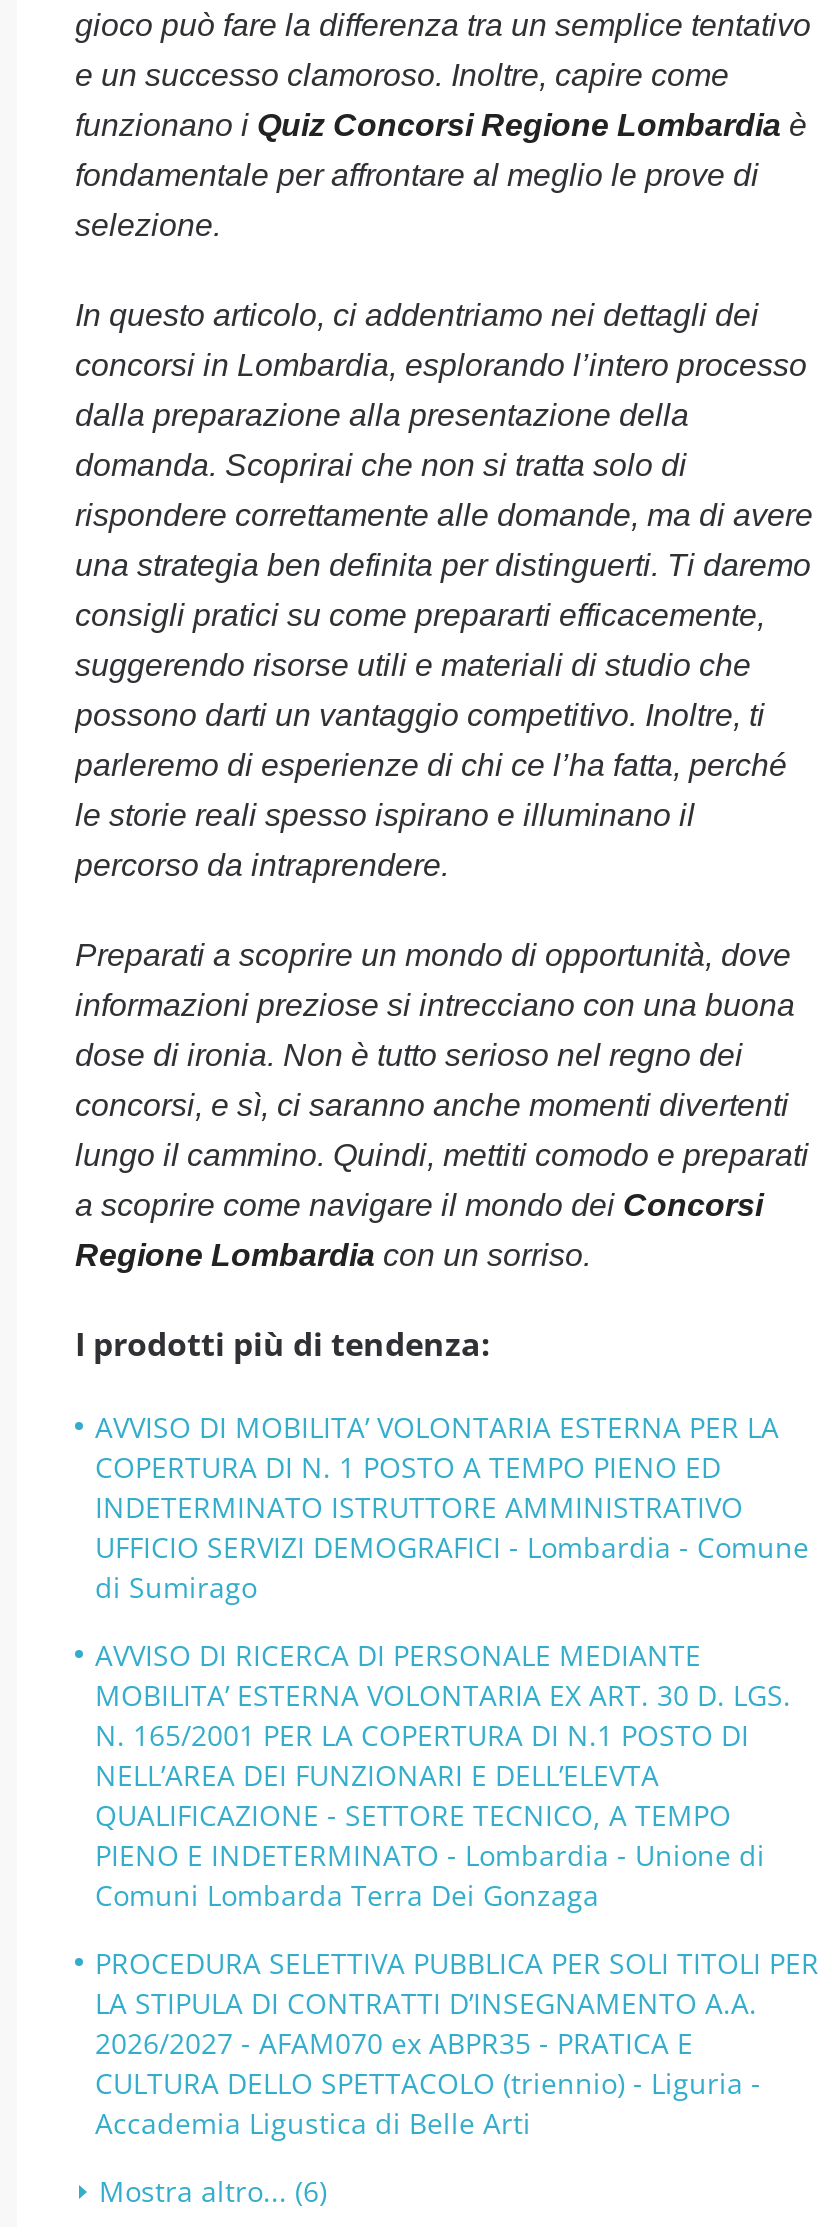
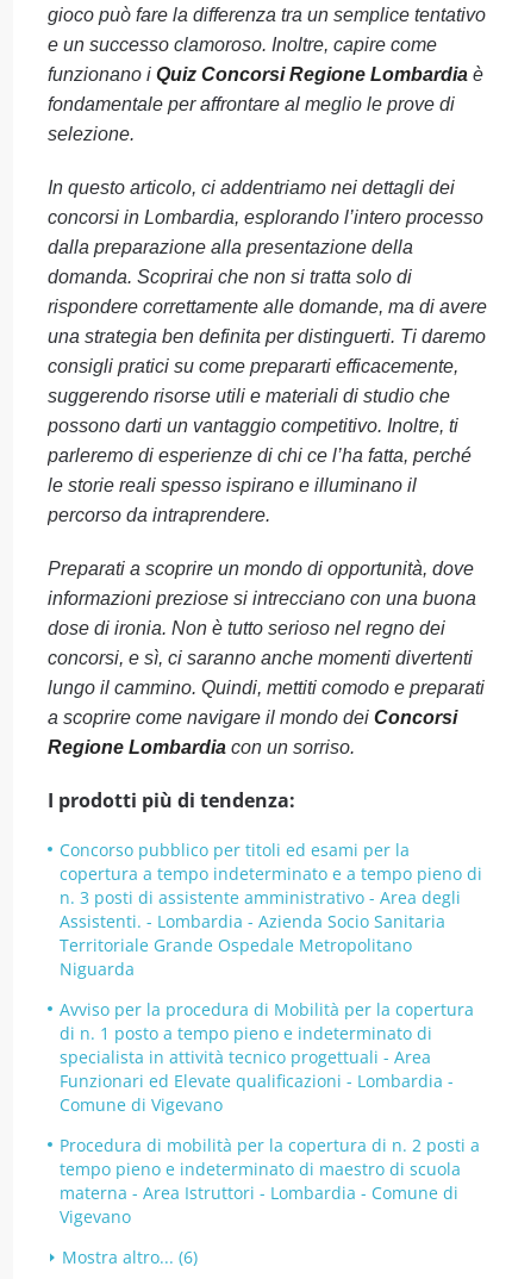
[95,1408,809,1606] AVVISO DI MOBILITA’ VOLONTARIA ESTERNA PER LA | COPERTURA DI N. 1 POSTO A TEMPO PIENO ED | INDETERMINATO ISTRUTTORE AMMINISTRATIVO | UFFICIO SERVIZI DEMOGRAFICI - Lombardia - Comune | di Sumirago -> [60,838,482,980] Concorso pubblico per titoli ed esami per la | copertura a tempo indeterminato e a tempo pieno di | n. 3 posti di assistente amministrativo - Area degli | Assistenti. - Lombardia - Azienda Socio Sanitaria | Territoriale Grande Ospedale Metropolitano | Niguarda
[95,1636,791,1914] AVVISO DI RICERCA DI PERSONALE MEDIANTE | MOBILITA’ ESTERNA VOLONTARIA EX ART. 30 D. LGS. | N. 165/2001 PER LA COPERTURA DI N.1 POSTO DI | NELL’AREA DEI FUNZIONARI E DELL’ELEVTA | QUALIFICAZIONE - SETTORE TECNICO, A TEMPO | PIENO E INDETERMINATO - Lombardia - Unione di | Comuni Lombarda Terra Dei Gonzaga -> [60,998,474,1116] Avviso per la procedura di Mobilità per la copertura | di n. 1 posto a tempo pieno e indeterminato di | specialista in attività tecnico progettuali - Area | Funzionari ed Elevate qualificazioni - Lombardia - | Comune di Vigevano
[95,1944,819,2142] PROCEDURA SELETTIVA PUBBLICA PER SOLI TITOLI PER | LA STIPULA DI CONTRATTI D’INSEGNAMENTO A.A. | 2026/2027 - AFAM070 ex ABPR35 - PRATICA E | CULTURA DELLO SPETTACOLO (triennio) - Liguria - | Accademia Ligustica di Belle Arti -> [60,1134,480,1228] Procedura di mobilità per la copertura di n. 2 posti a | tempo pieno e indeterminato di maestro di scuola | materna - Area Istruttori - Lombardia - Comune di | Vigevano

